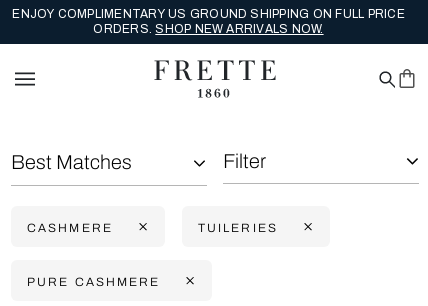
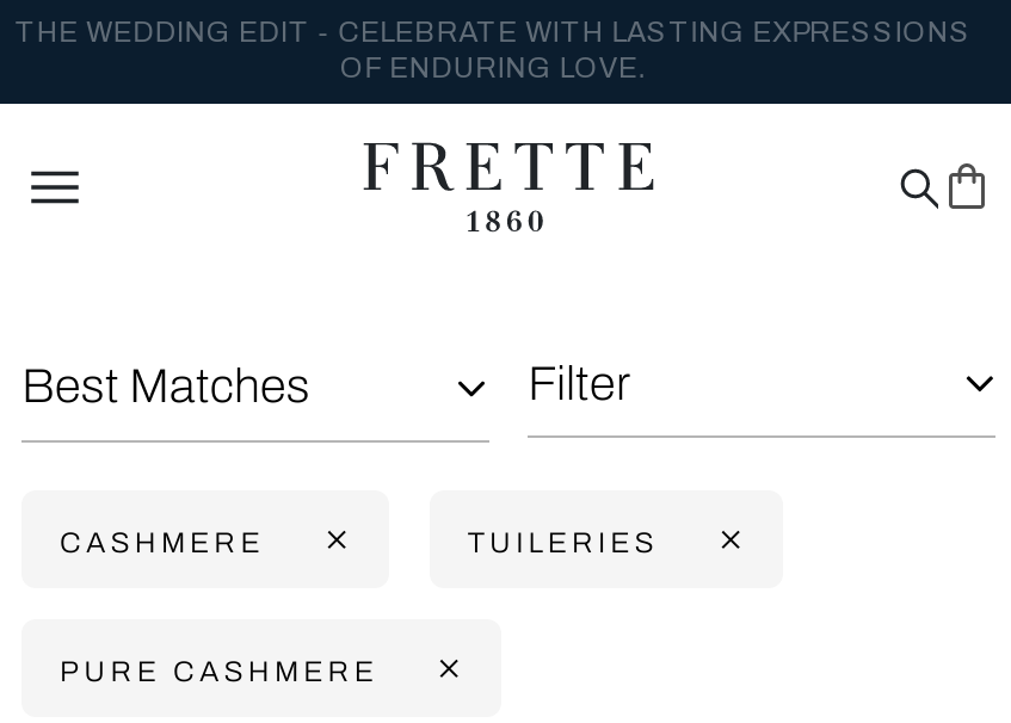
[12,7,405,36] ENJOY COMPLIMENTARY US GROUND SHIPPING ON FULL PRICE | ORDERS. SHOP NEW ARRIVALS NOW. -> [15,16,971,85] THE WEDDING EDIT - CELEBRATE WITH LASTING EXPRESSIONS | OF ENDURING LOVE.

